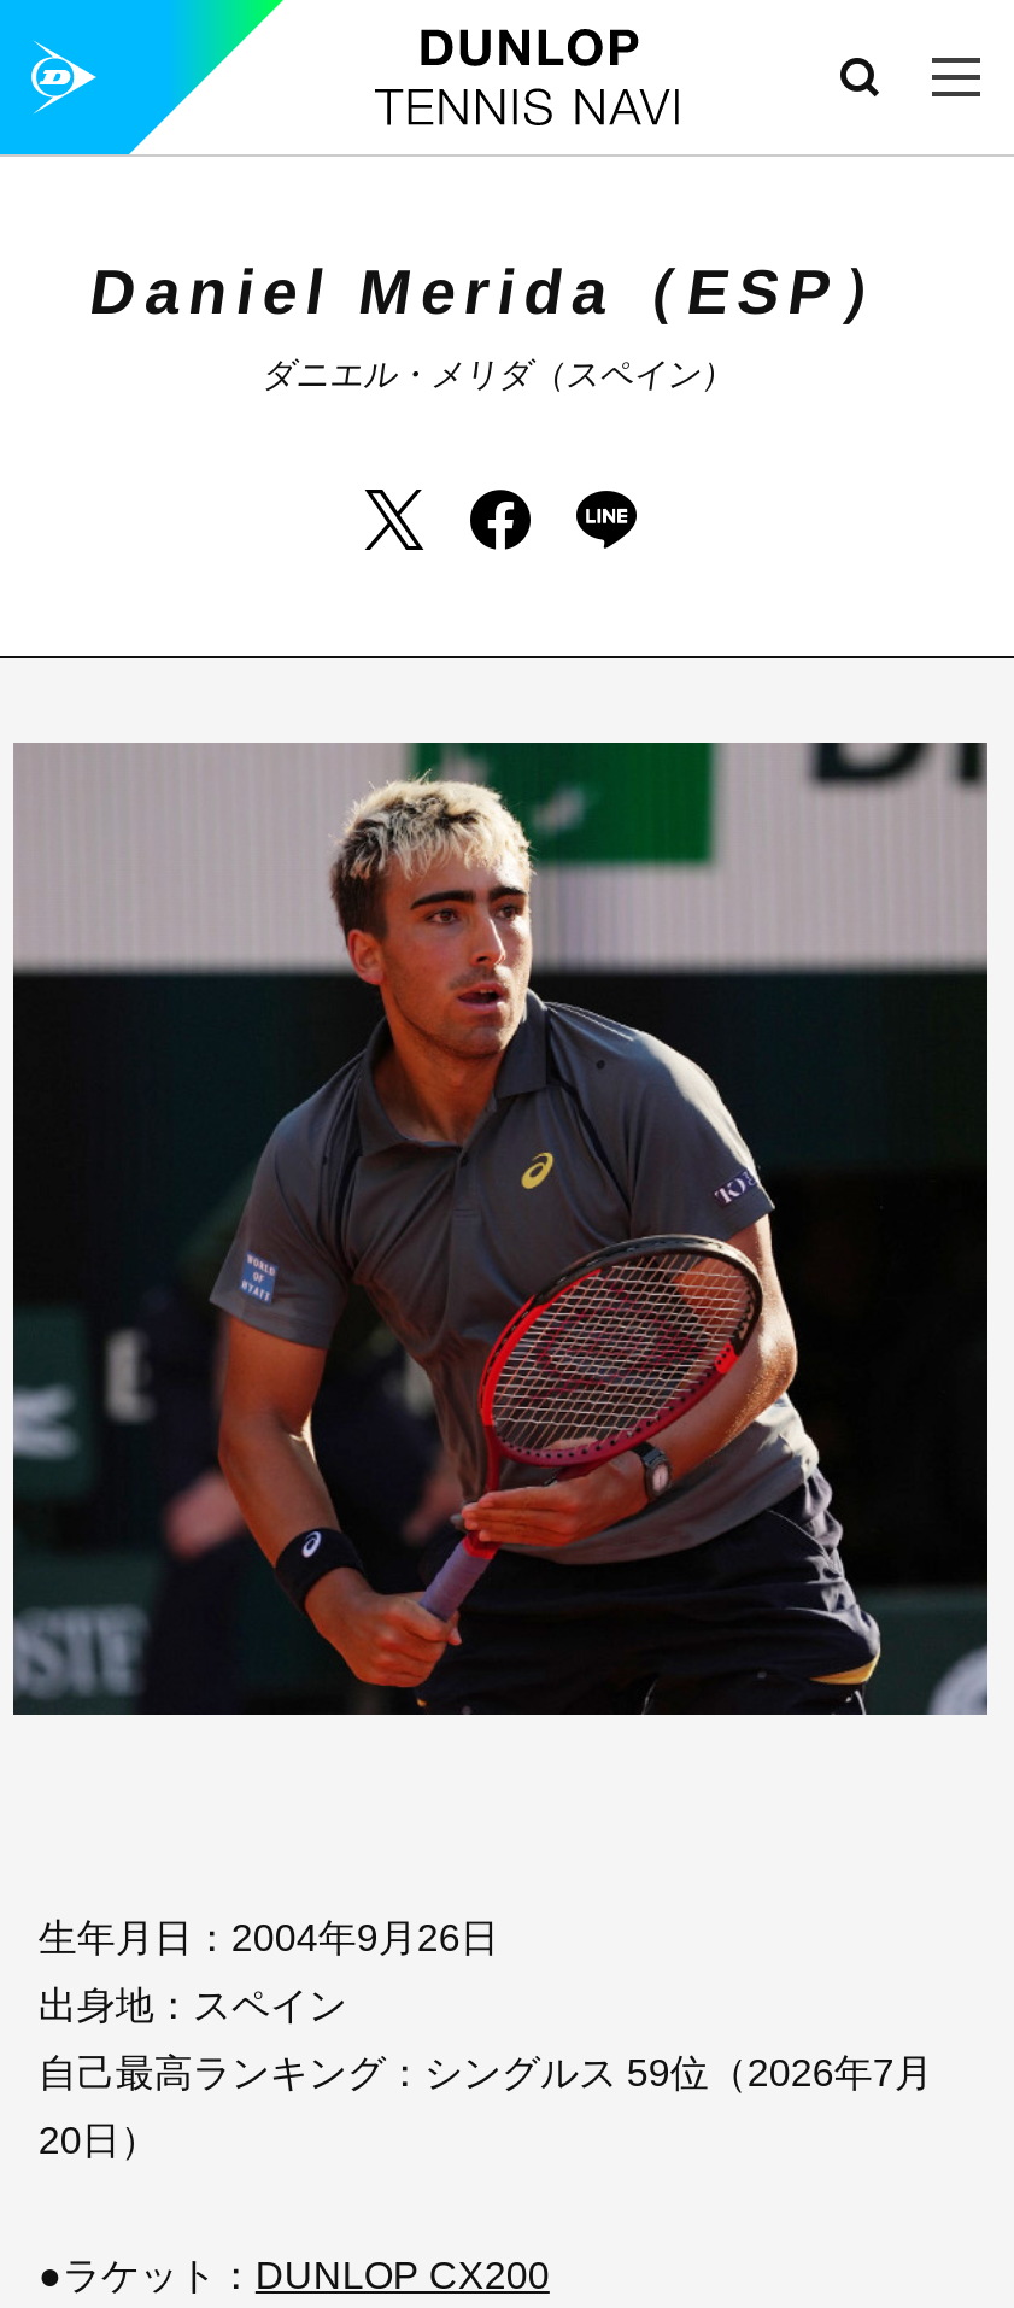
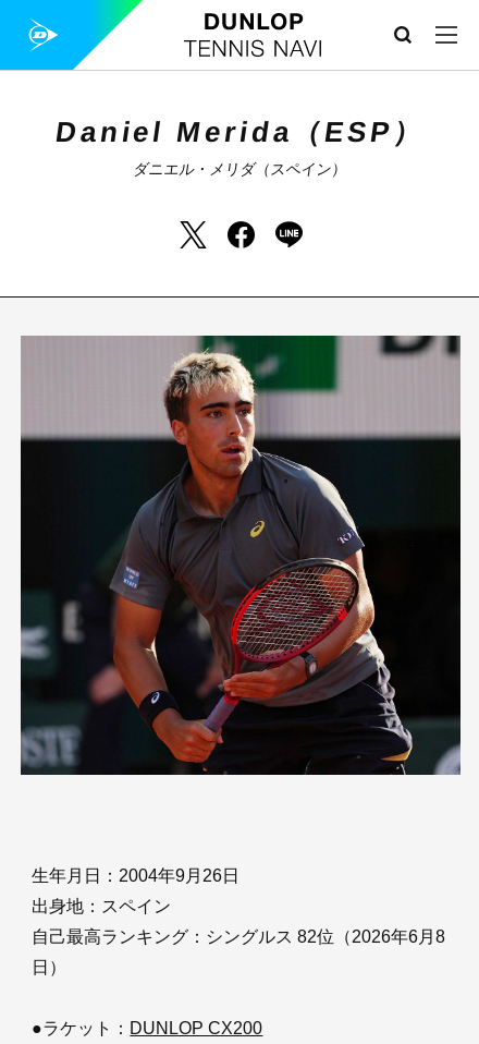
[38,2053,933,2094] 自己最高ランキング：シングルス 59位（2026年7月 -> [32,928,446,946] 自己最高ランキング：シングルス 82位（2026年6月8
[38,2120,159,2161] 20日） -> [32,958,67,977] 日）

